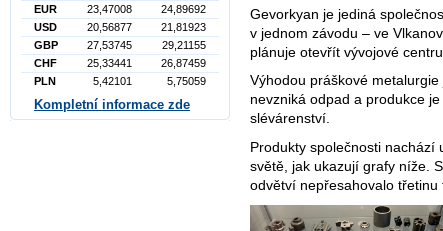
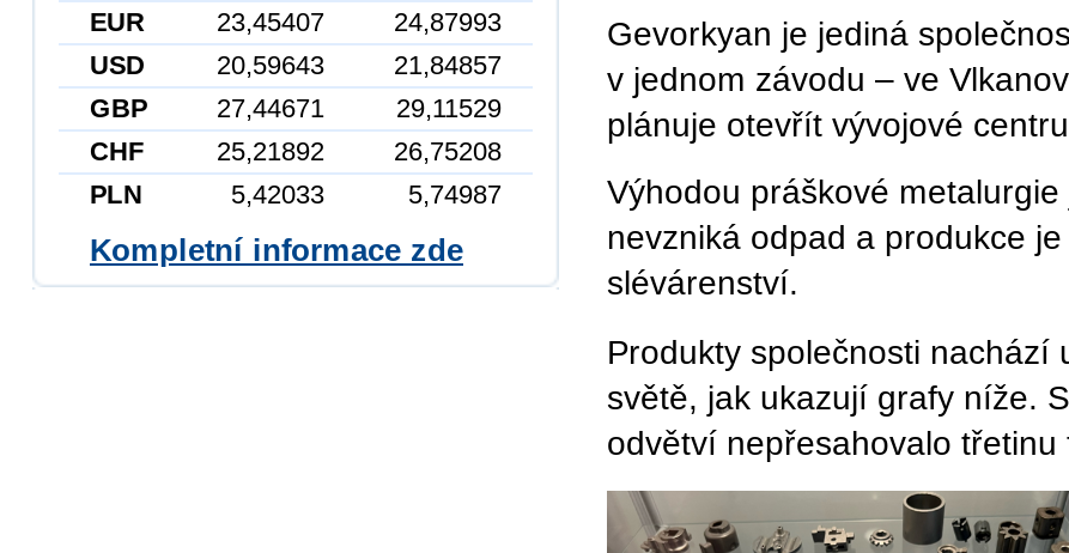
[87,3,132,15] 23,47008 -> [217,8,324,36] 23,45407
[161,3,206,15] 24,89692 -> [394,8,502,36] 24,87993
[87,21,132,33] 20,56877 -> [217,51,324,79] 20,59643
[161,21,206,33] 21,81923 -> [394,51,502,79] 21,84857
[87,39,132,51] 27,53745 -> [217,94,324,123] 27,44671
[162,39,206,51] 29,21155 -> [396,94,502,123] 29,11529
[87,57,132,69] 25,33441 -> [217,137,324,166] 25,21892
[161,57,206,69] 26,87459 -> [394,137,502,166] 26,75208
[93,75,132,87] 5,42101 -> [231,180,324,209] 5,42033
[167,75,206,87] 5,75059 -> [408,180,502,209] 5,74987

